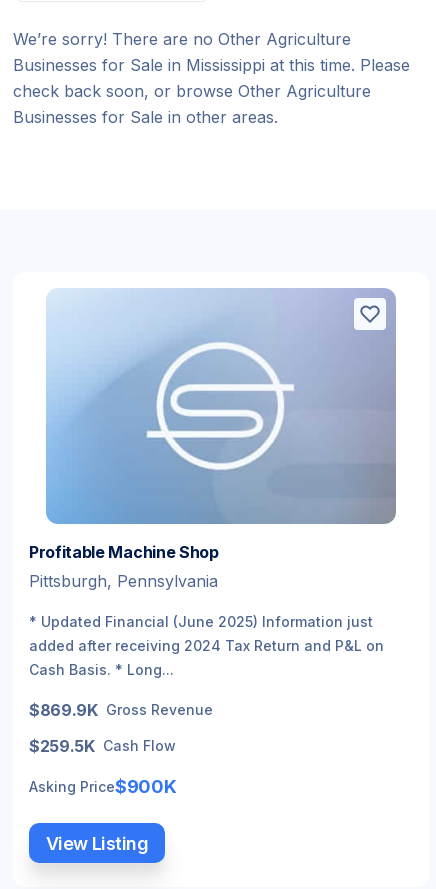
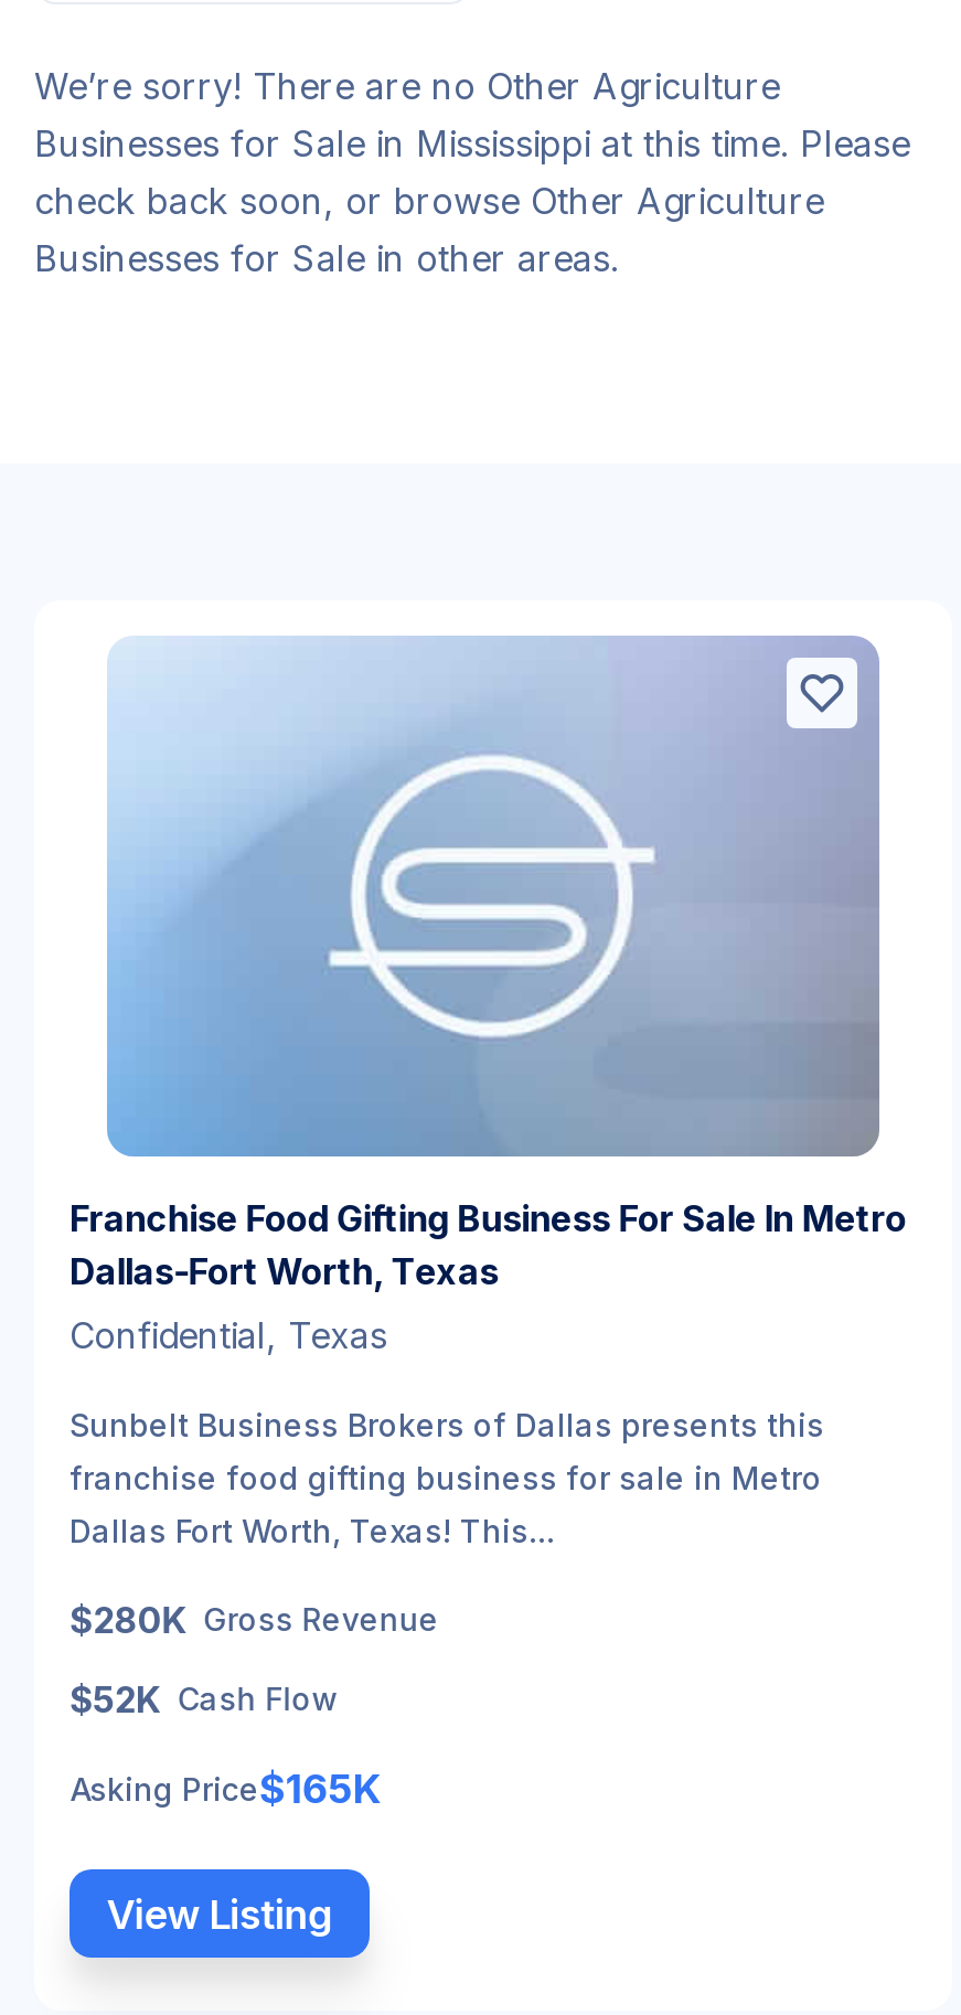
[29,542,219,591] Profitable Machine Shop | Pittsburgh, Pennsylvania -> [70,1196,906,1357] Franchise Food Gifting Business For Sale In Metro | Dallas-Fort Worth, Texas | Confidential, Texas
[29,613,384,678] * Updated Financial (June 2025) Information just | added after receiving 2024 Tax Return and P&L on | Cash Basis. * Long... -> [70,1406,824,1549] Sunbelt Business Brokers of Dallas presents this | franchise food gifting business for sale in Metro | Dallas Fort Worth, Texas! This...
[29,700,213,720] $869.9K Gross Revenue -> [70,1598,439,1642] $280K Gross Revenue
[29,736,176,756] $259.5K Cash Flow -> [70,1677,338,1721] $52K Cash Flow
[29,776,176,797] Asking Price$900K -> [70,1766,381,1812] Asking Price$165K

